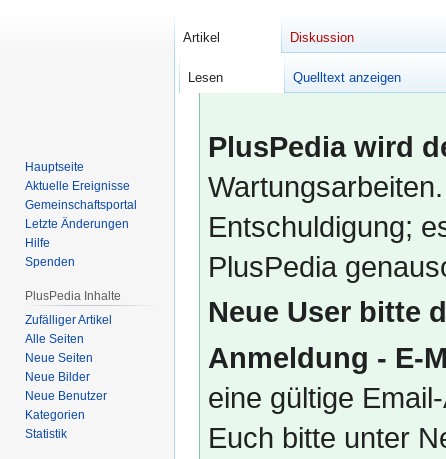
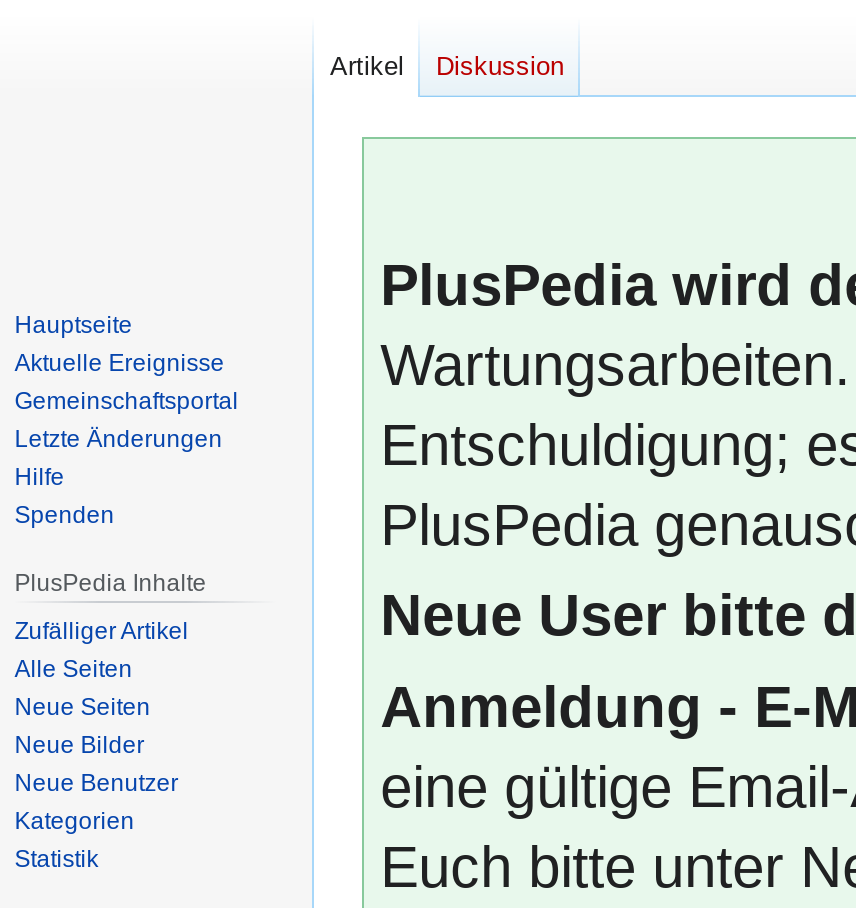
[188,70,401,85] Lesen | Quelltext anzeigen -> none

